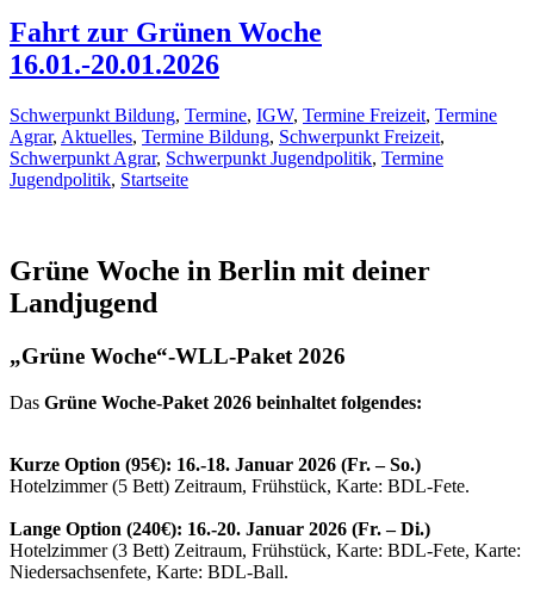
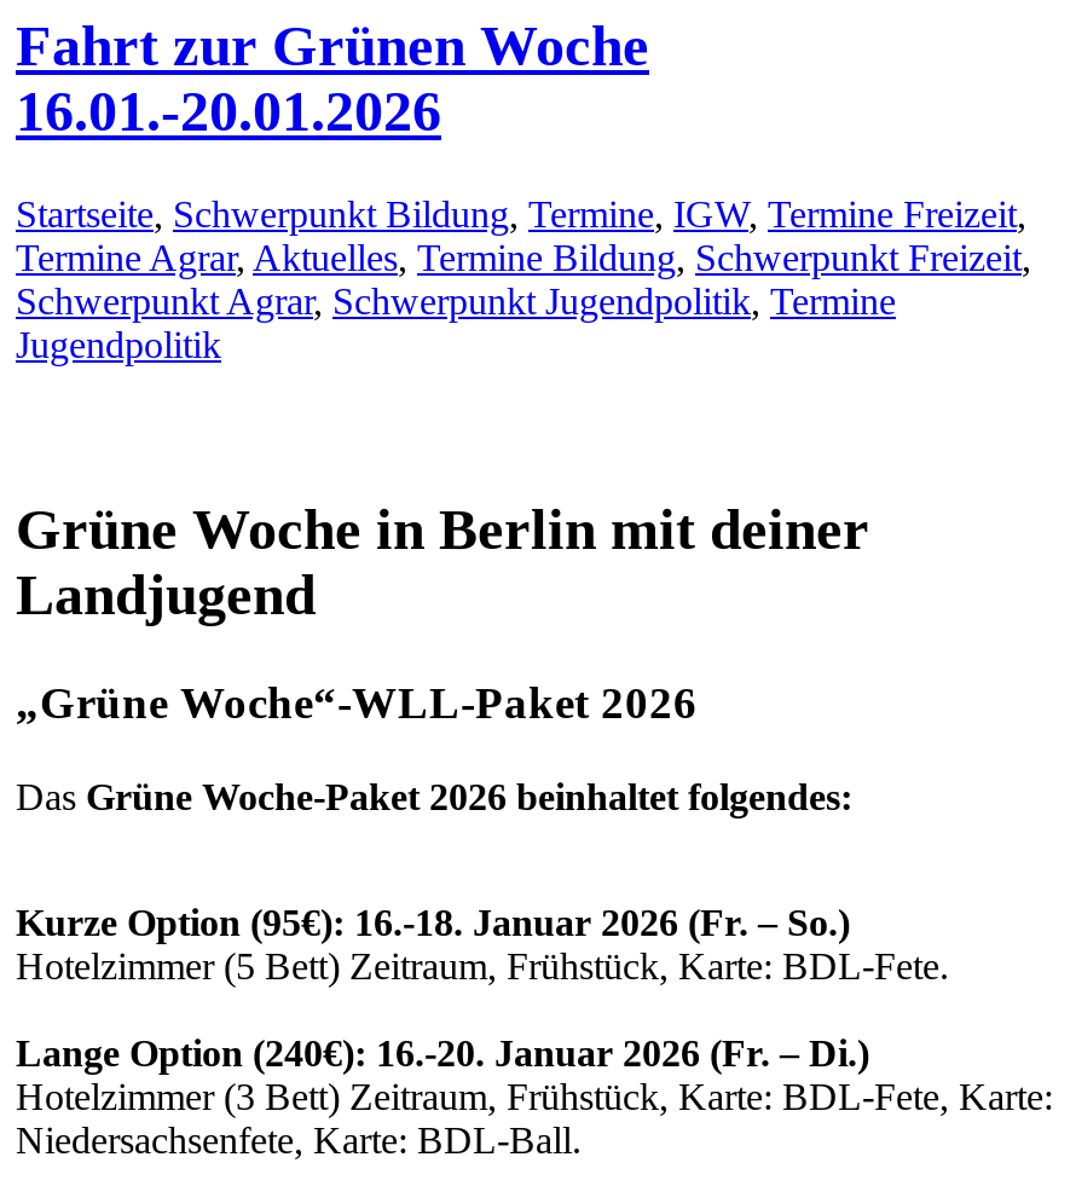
[10,105,497,147] Schwerpunkt Bildung, Termine, IGW, Termine Freizeit, Termine | Agrar, Aktuelles, Termine Bildung, Schwerpunkt Freizeit, -> [16,194,1031,279] Startseite, Schwerpunkt Bildung, Termine, IGW, Termine Freizeit, | Termine Agrar, Aktuelles, Termine Bildung, Schwerpunkt Freizeit,
[10,170,188,190] Jugendpolitik, Startseite -> [16,324,221,366] Jugendpolitik

